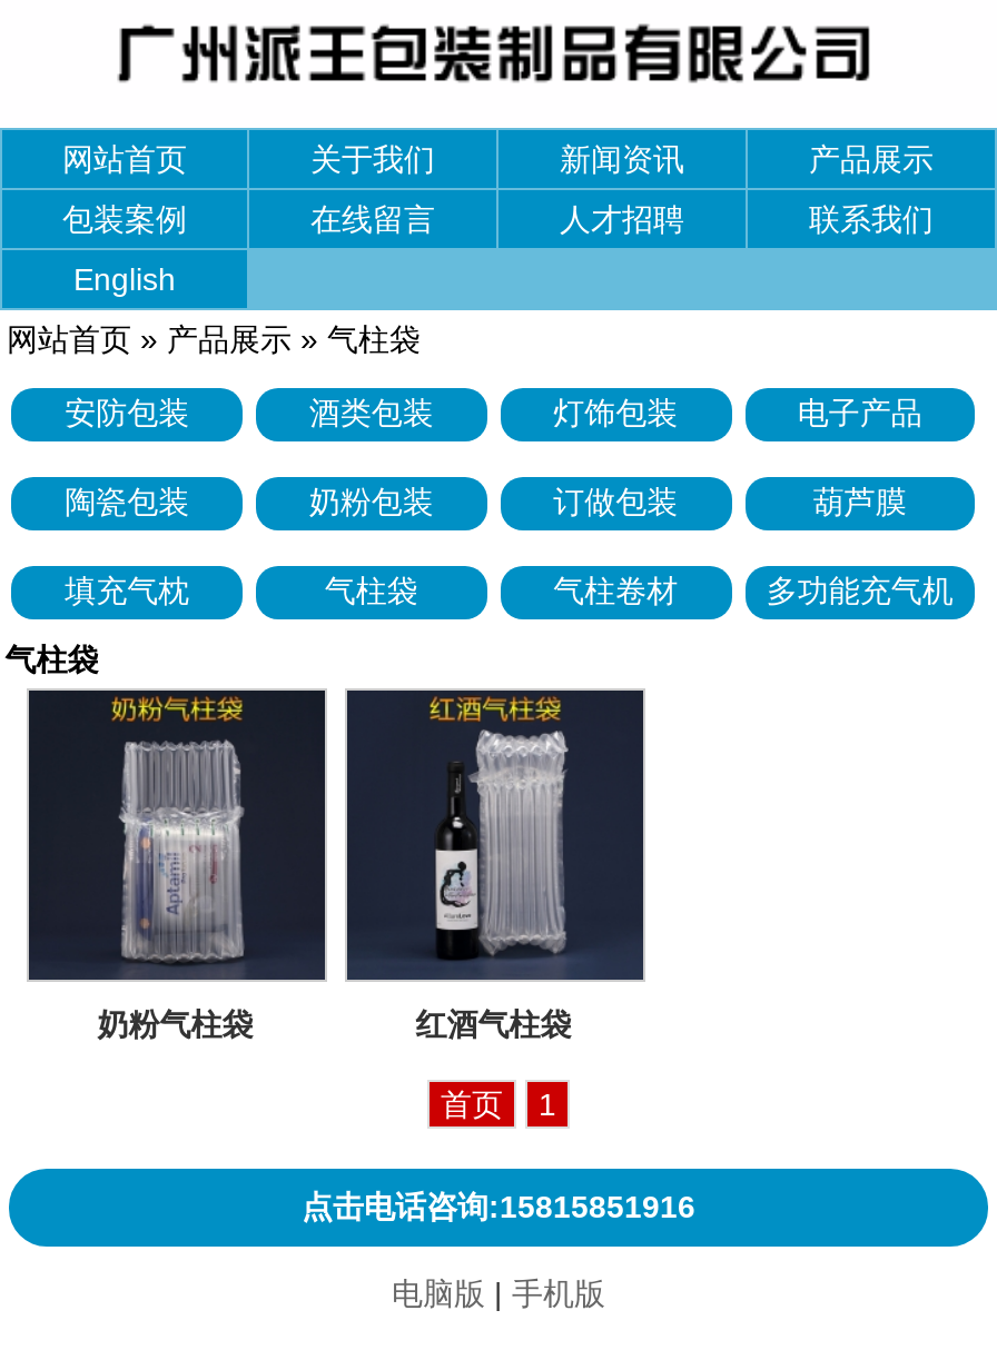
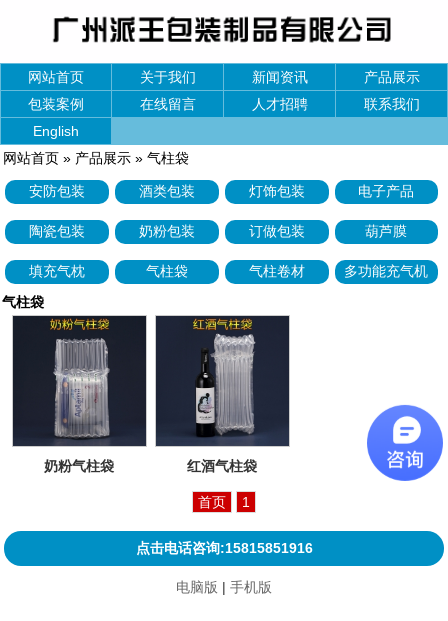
none -> [366,404,444,482] [image]

